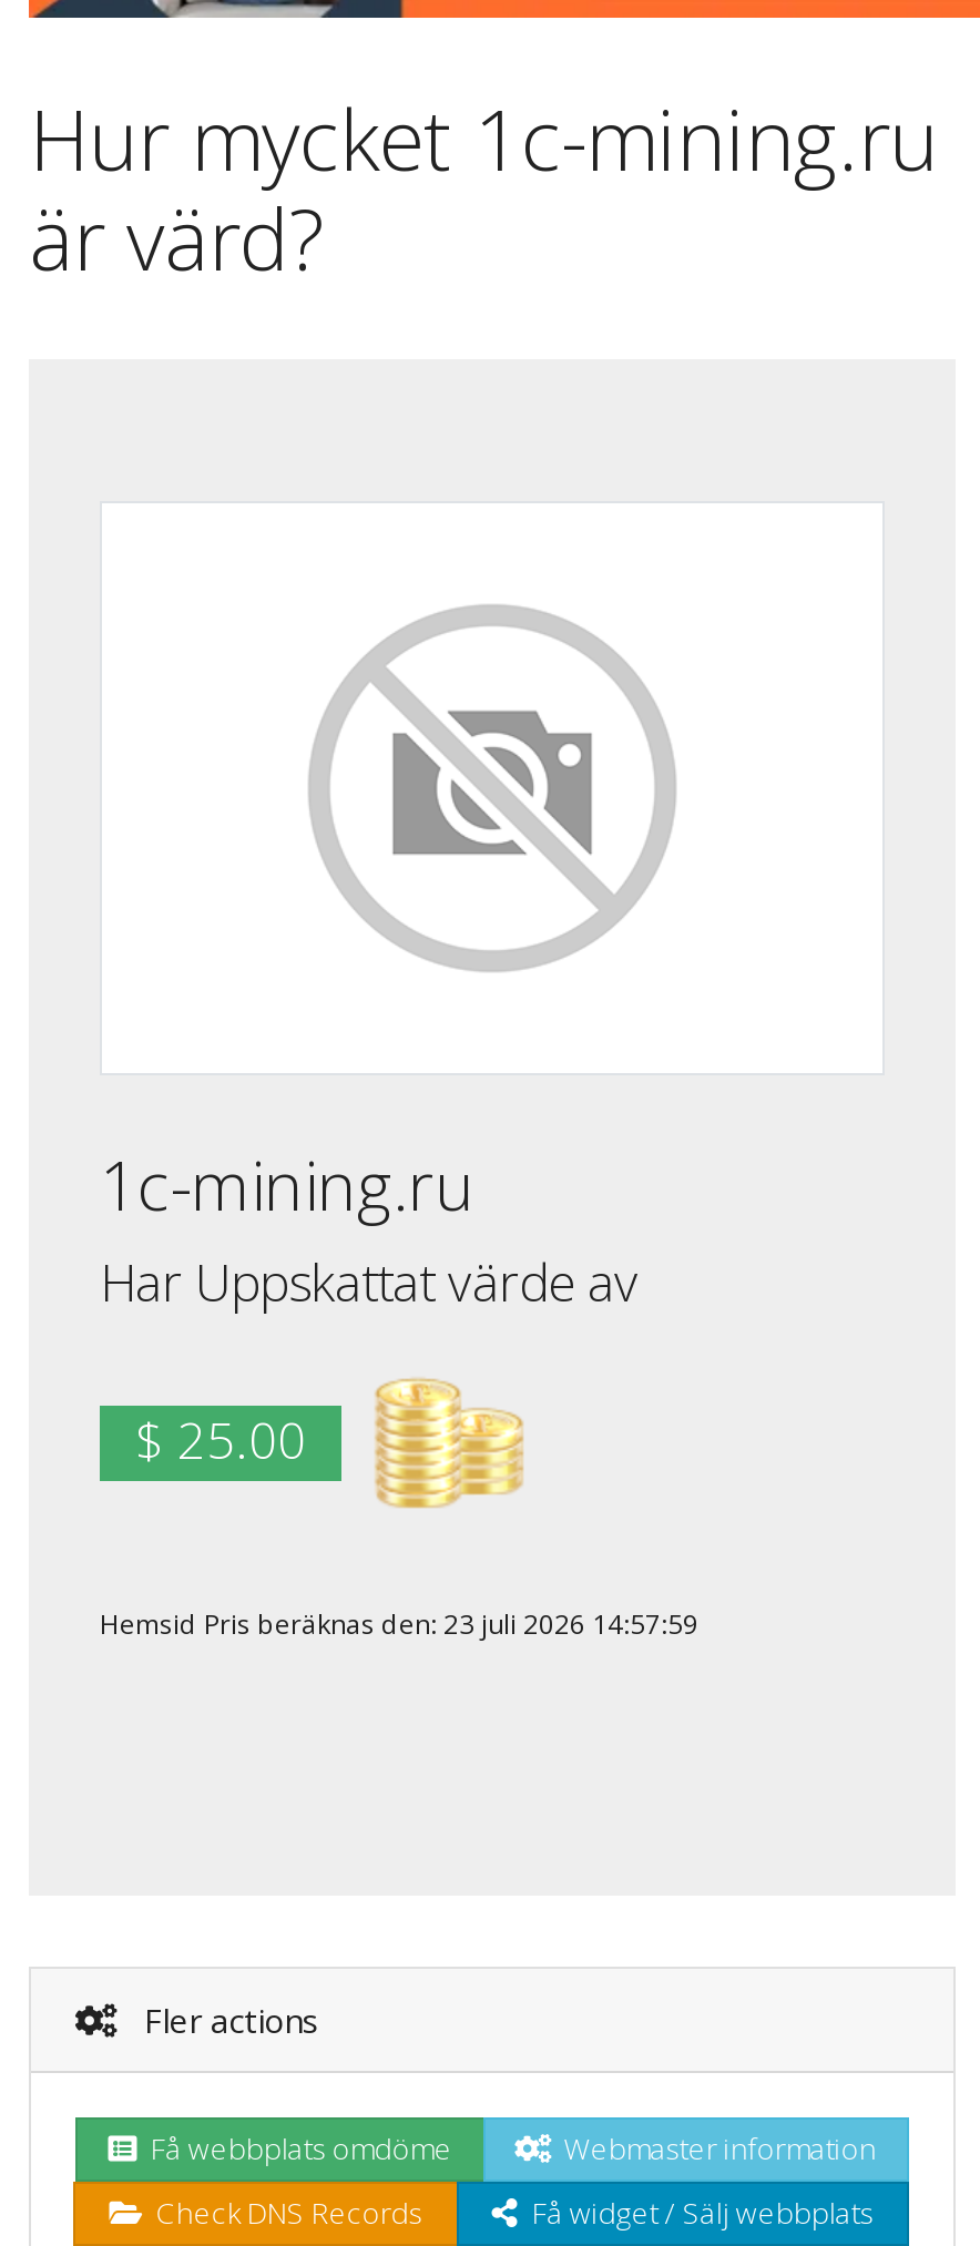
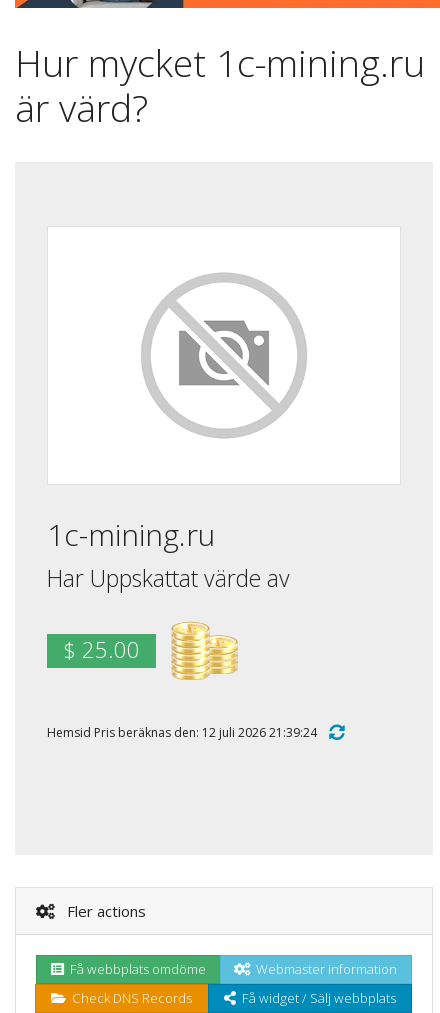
[100,1606,698,1644] Hemsid Pris beräknas den: 23 juli 2026 14:57:59 -> [47,724,329,741] Hemsid Pris beräknas den: 12 juli 2026 21:39:24

